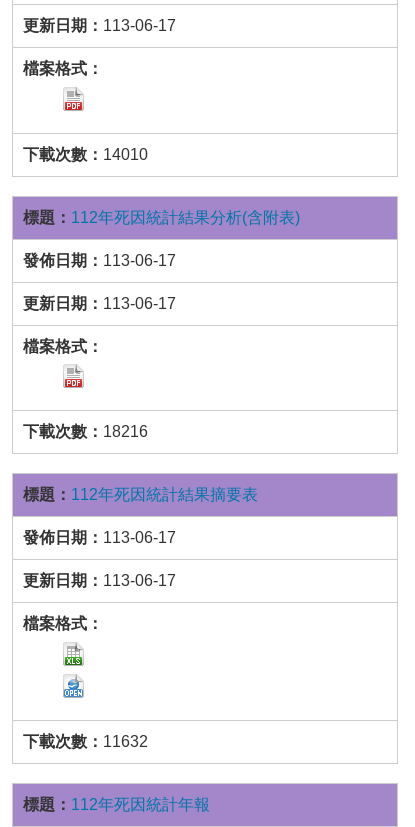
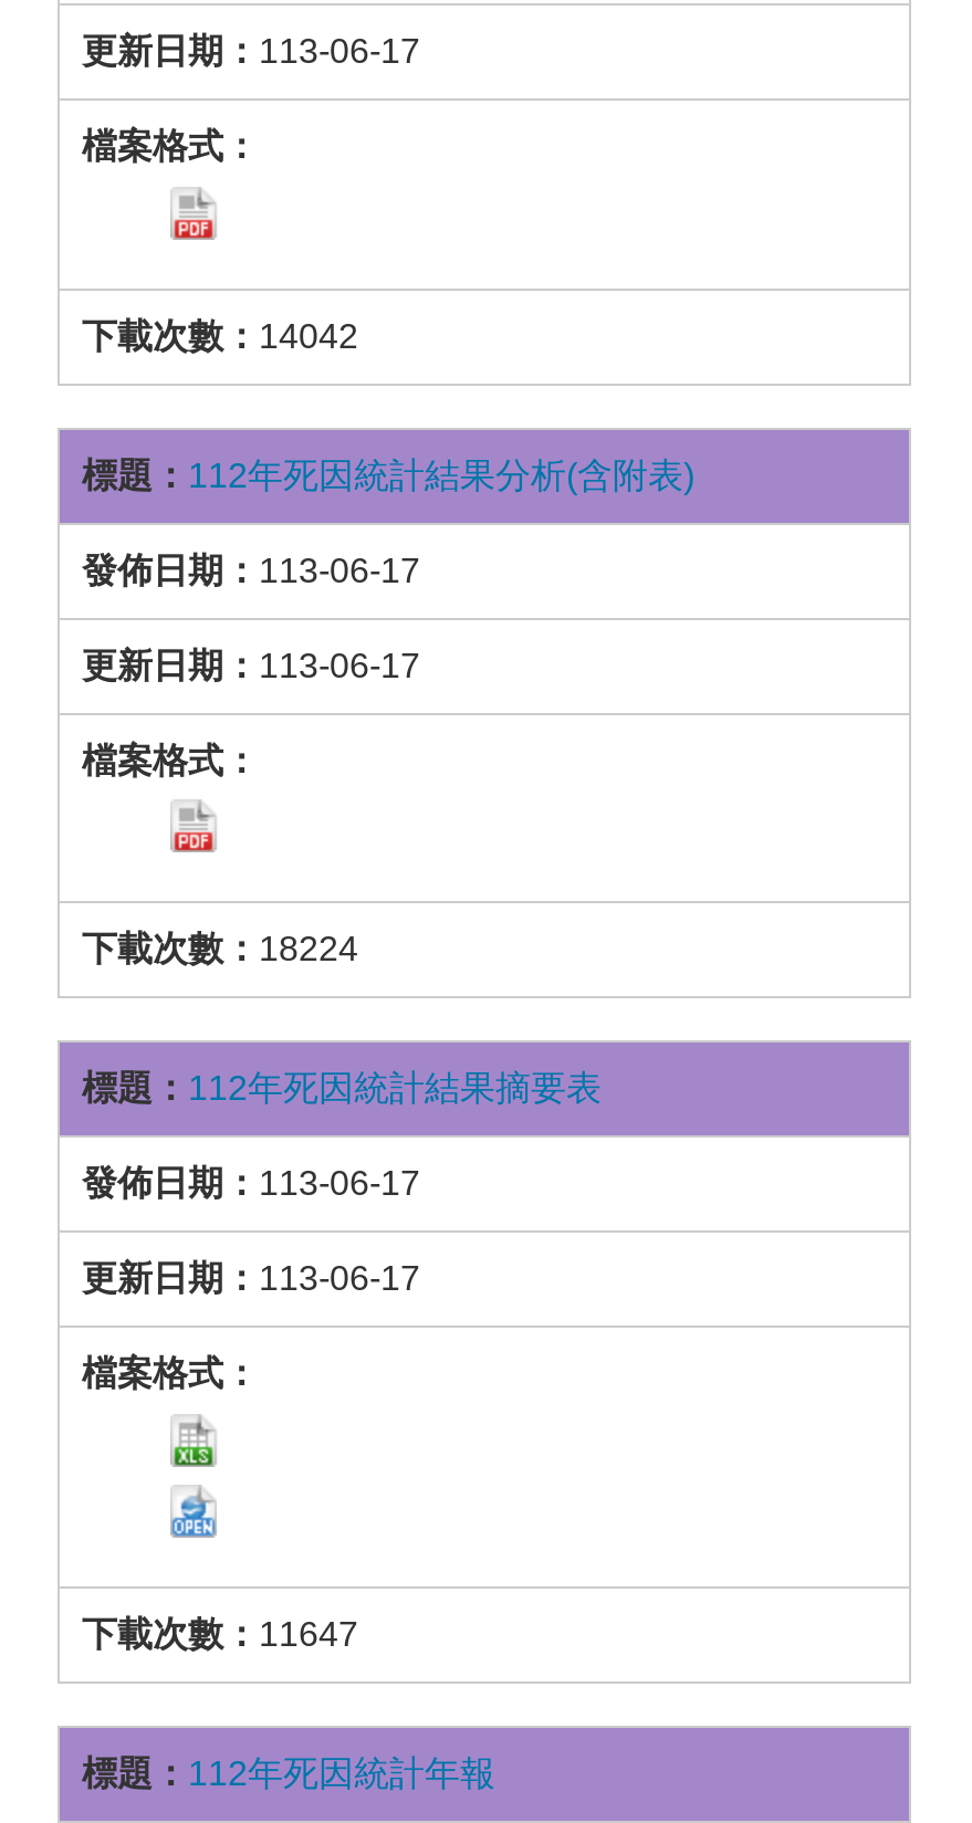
[103,146,148,163] 14010 -> [259,316,358,354] 14042
[103,423,148,440] 18216 -> [259,930,358,968] 18224
[103,733,148,750] 11632 -> [259,1616,358,1654] 11647

